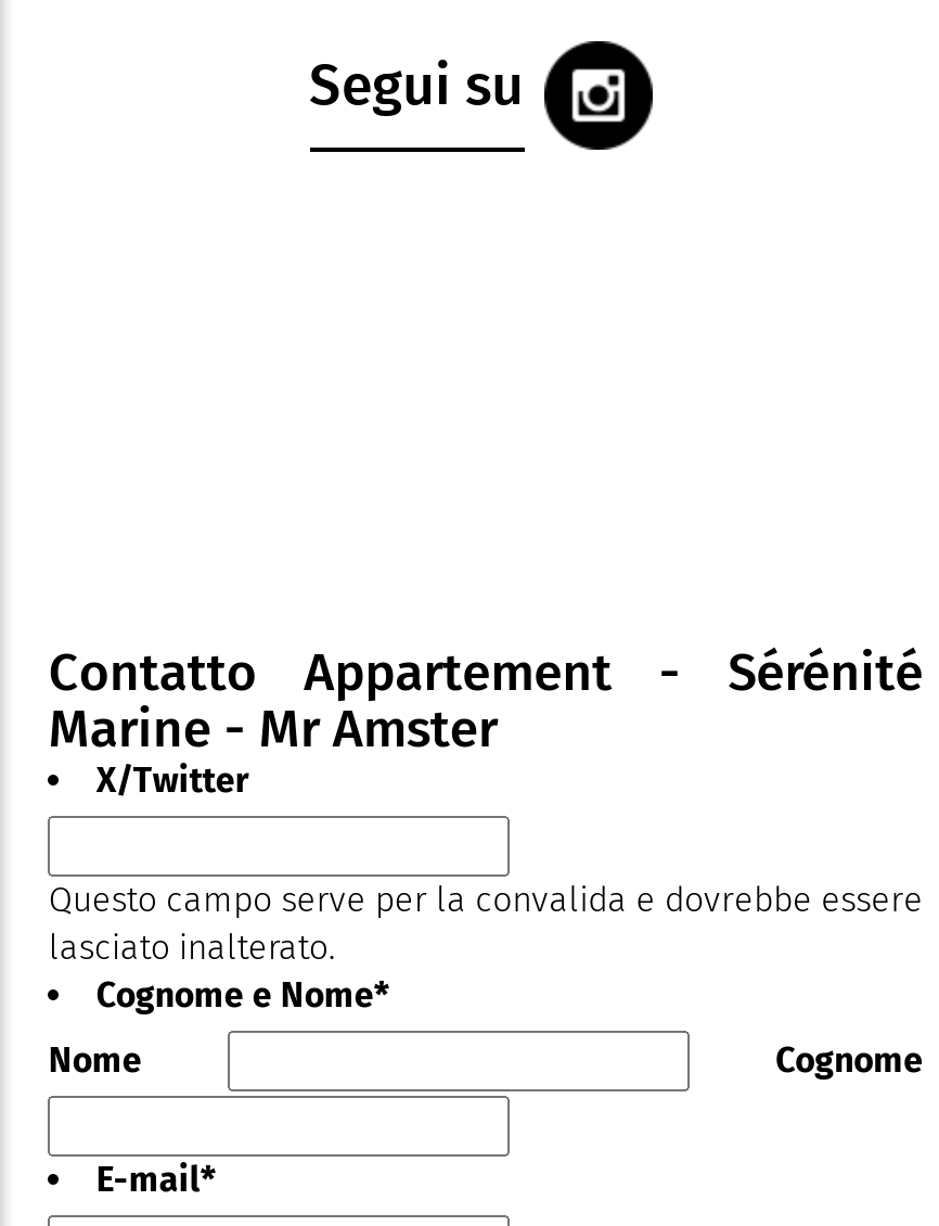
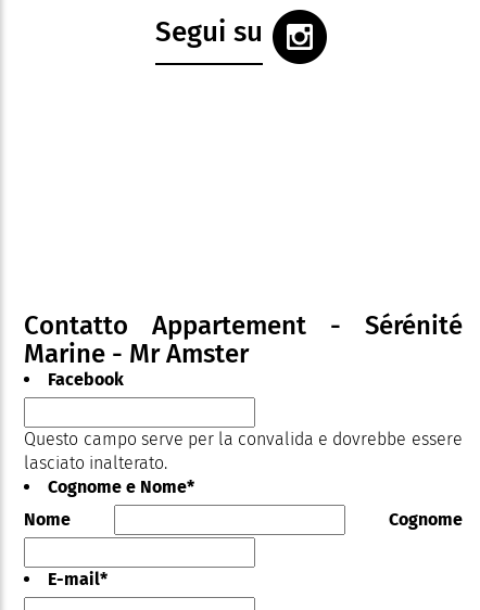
[96,760,248,801] X/Twitter -> [48,369,124,390] Facebook

